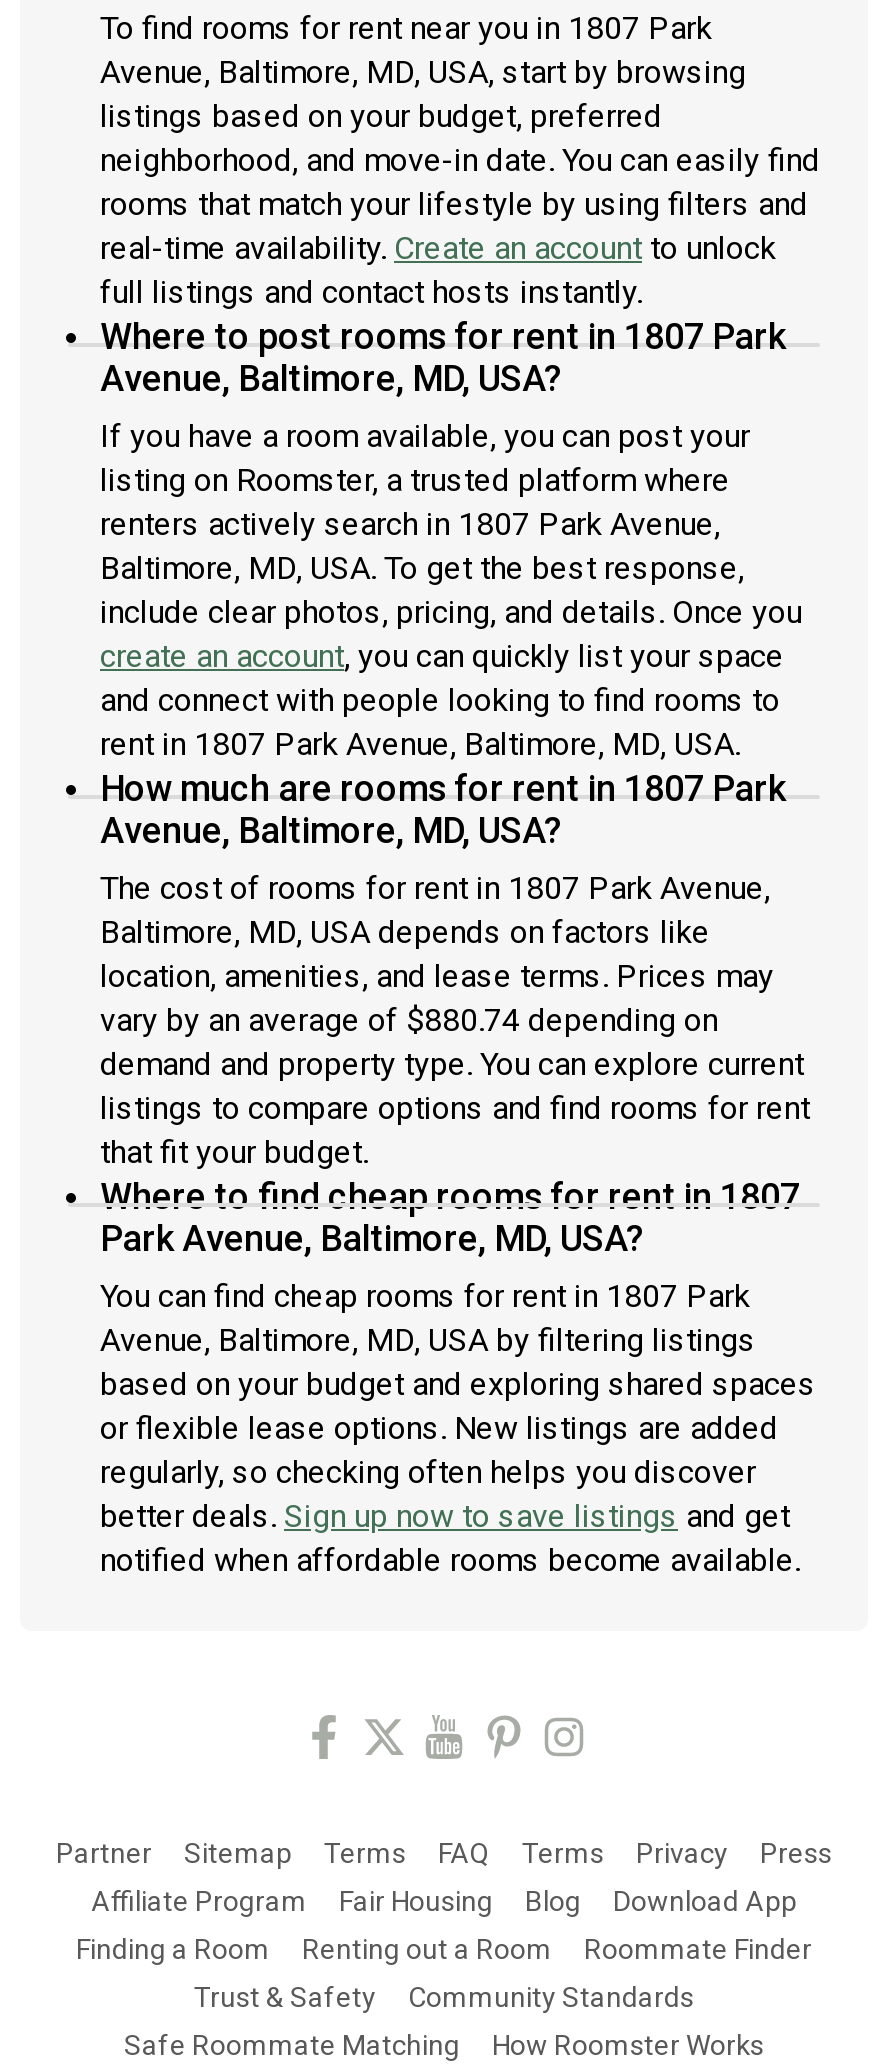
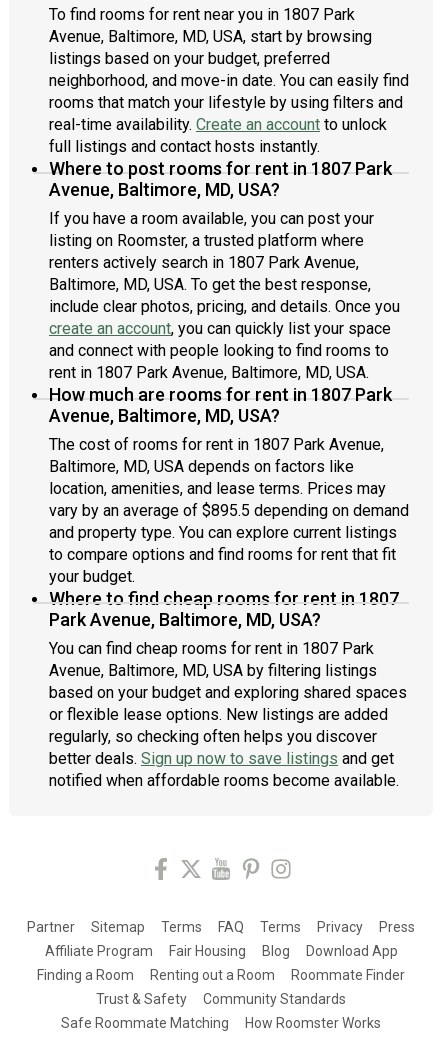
[100,1001,810,1171] vary by an average of $880.74 depending on | demand and property type. You can explore current | listings to compare options and find rooms for rent | that fit your budget. -> [49,501,409,586] vary by an average of $895.5 depending on demand | and property type. You can explore current listings | to compare options and find rooms for rent that fit | your budget.

